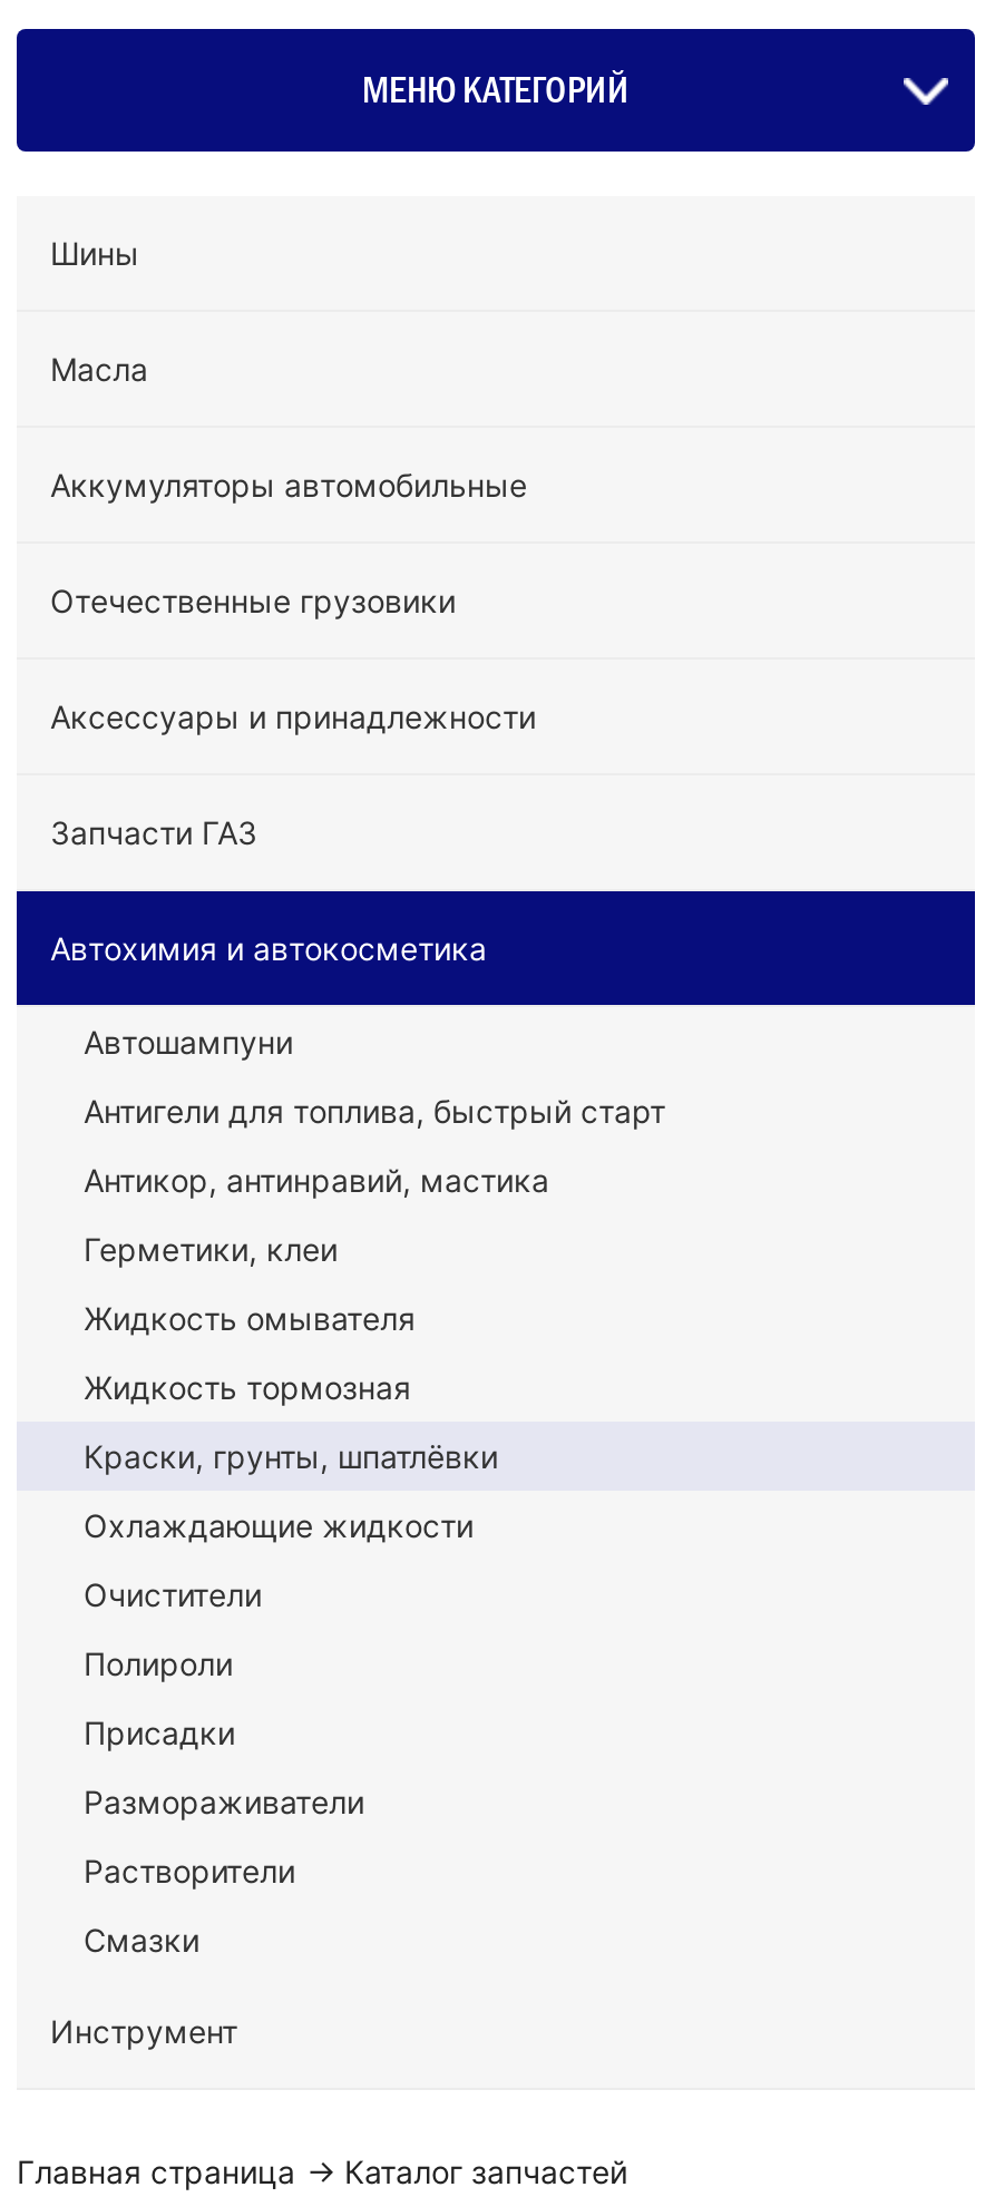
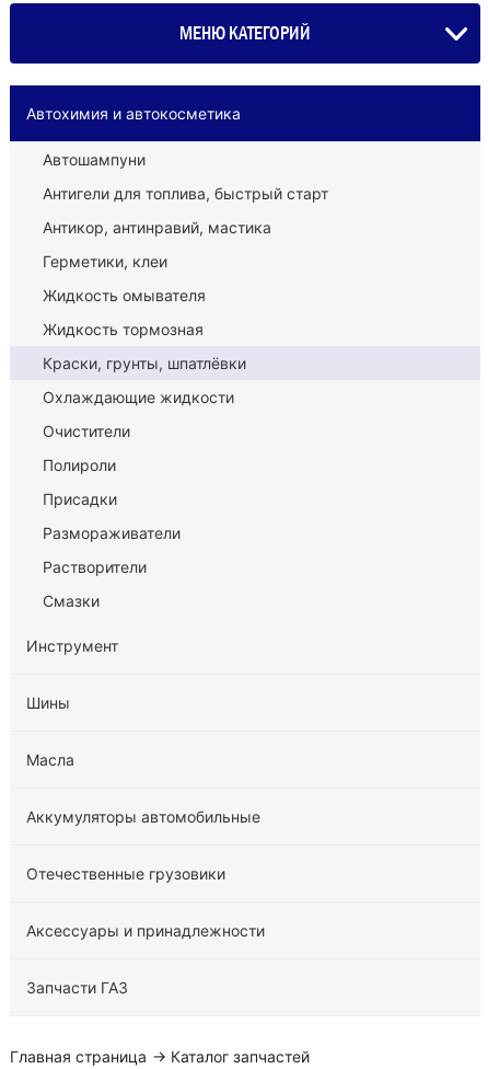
moved [50,234,536,851] -> [26,693,265,997]: Шины | Масла | Аккумуляторы автомобильные | Отечественные грузовики | Аксессуары и принадлежности | Запчасти ГАЗ
moved [50,929,665,2050] -> [26,104,328,655]: Автохимия и автокосметика | Автошампуни | Антигели для топлива, быстрый старт | ... | Смазки | Инструмент

